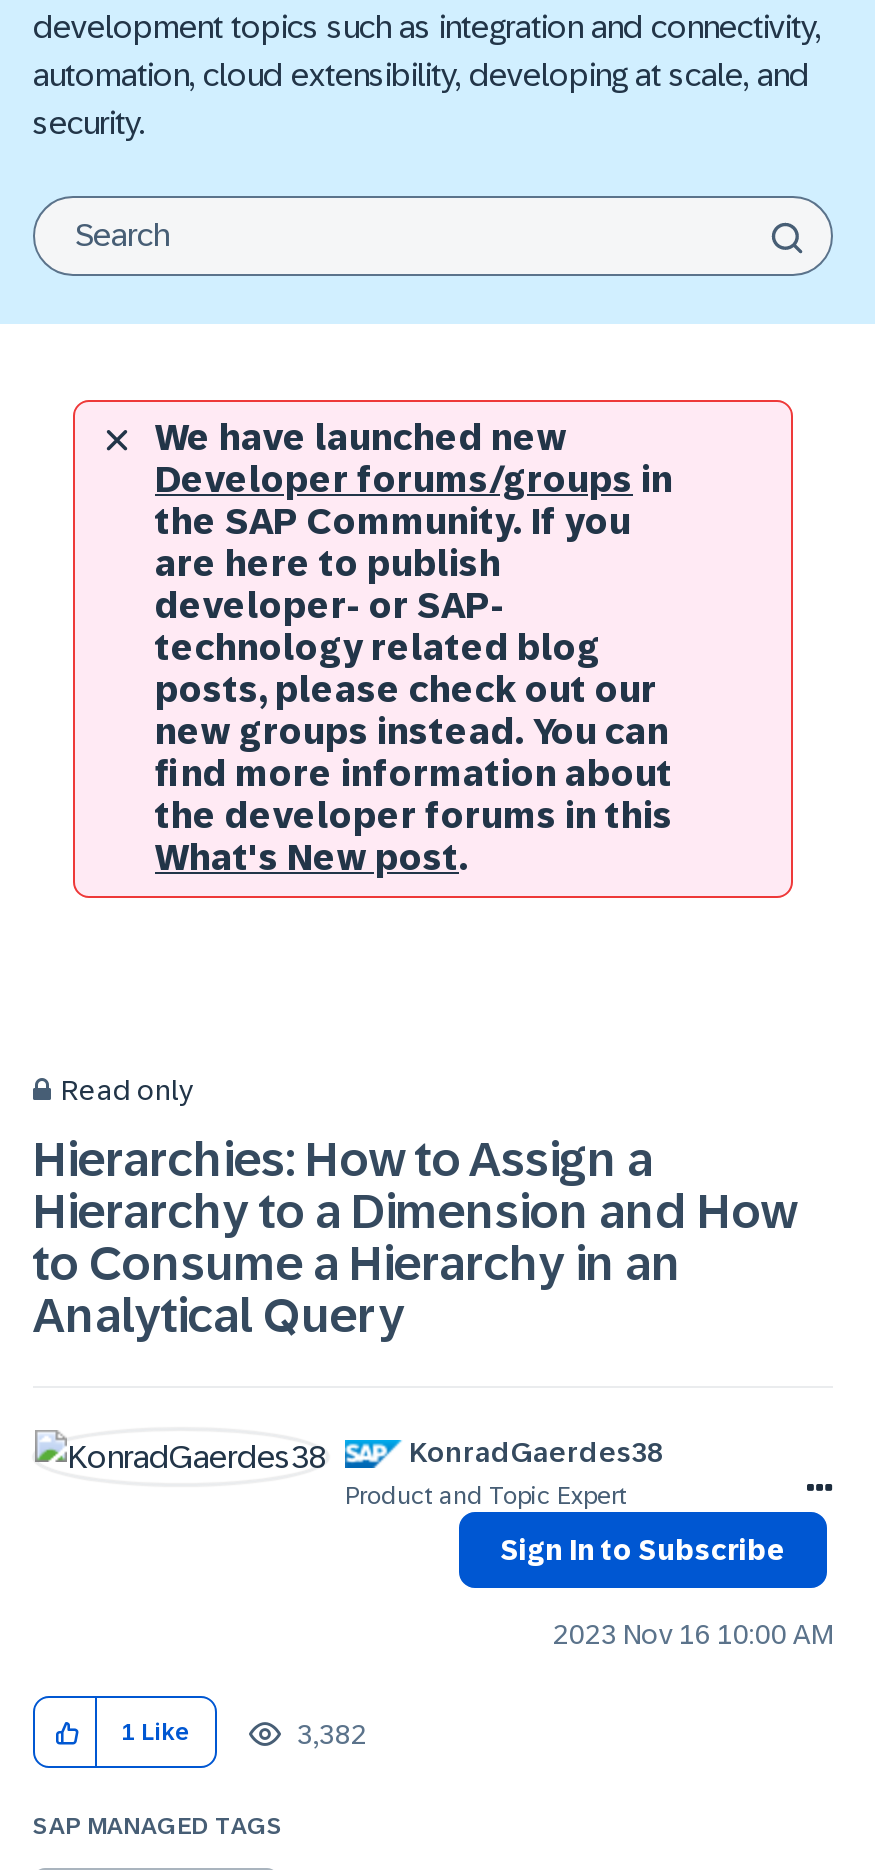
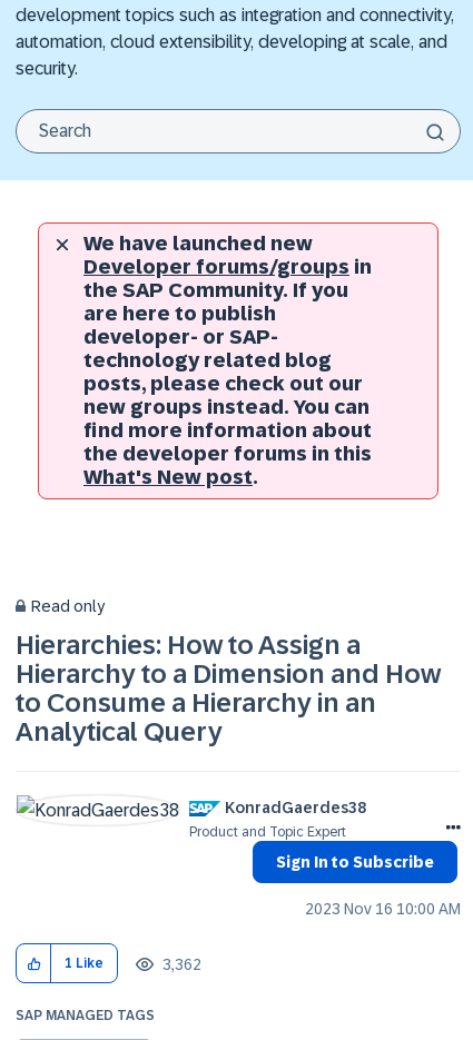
[297,1718,367,1750] 3,382 -> [162,955,201,973] 3,362

